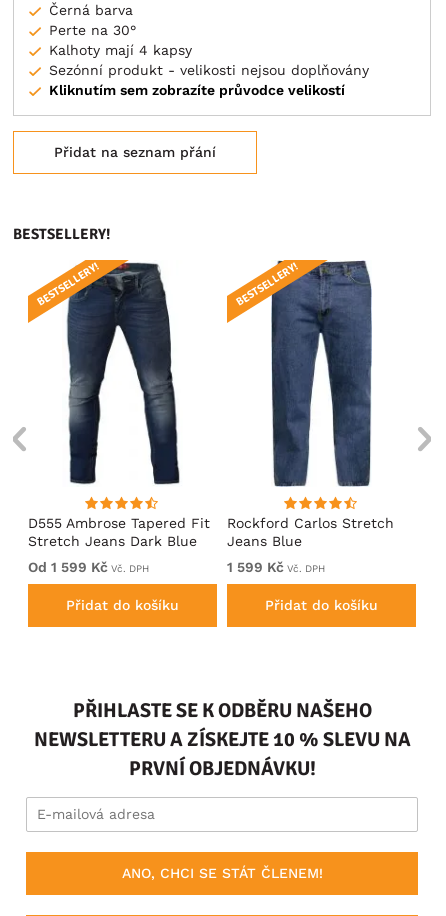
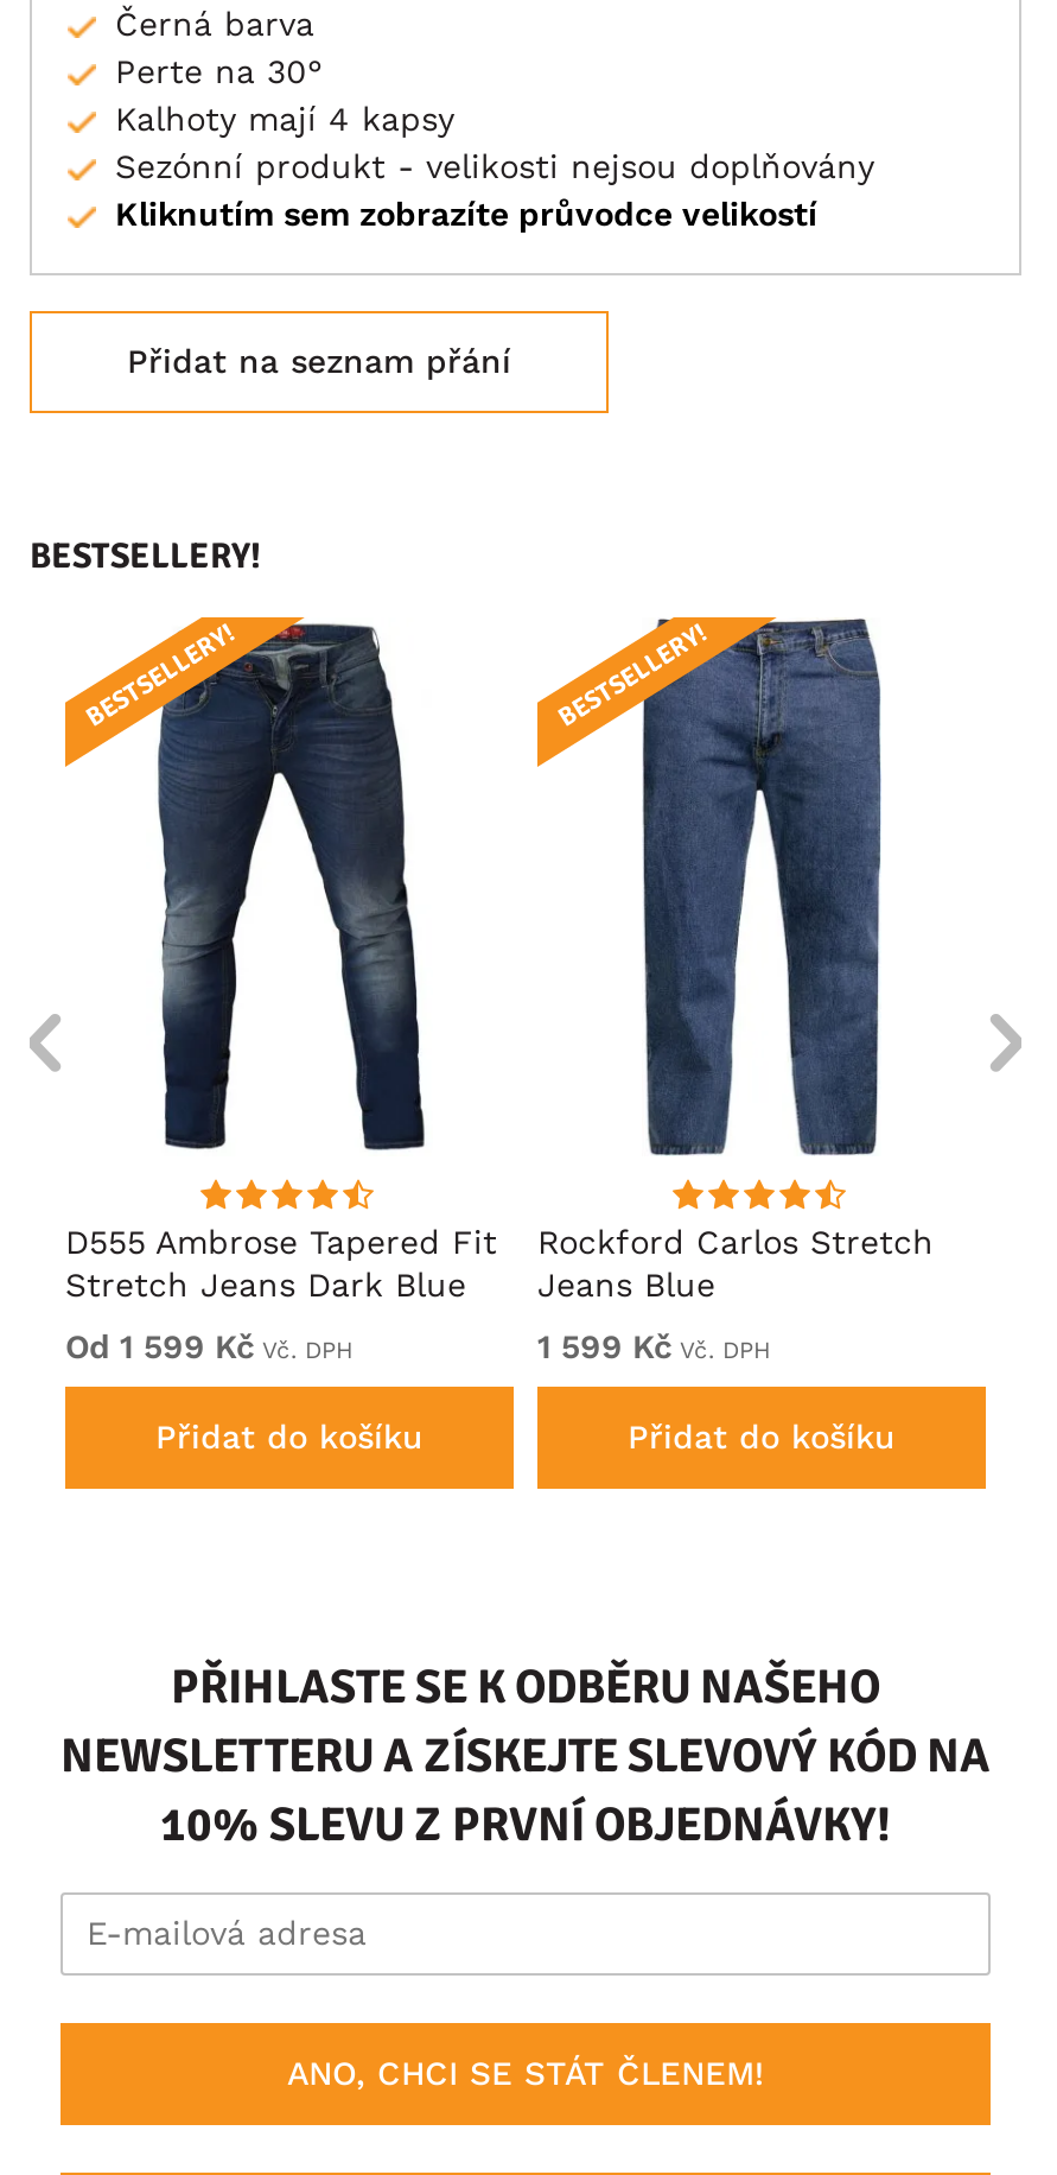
[33,727,410,781] NEWSLETTERU A ZÍSKEJTE 10 % SLEVU NA | PRVNÍ OBJEDNÁVKU! -> [61,1726,991,1855] NEWSLETTERU A ZÍSKEJTE SLEVOVÝ KÓD NA | 10% SLEVU Z PRVNÍ OBJEDNÁVKY!

